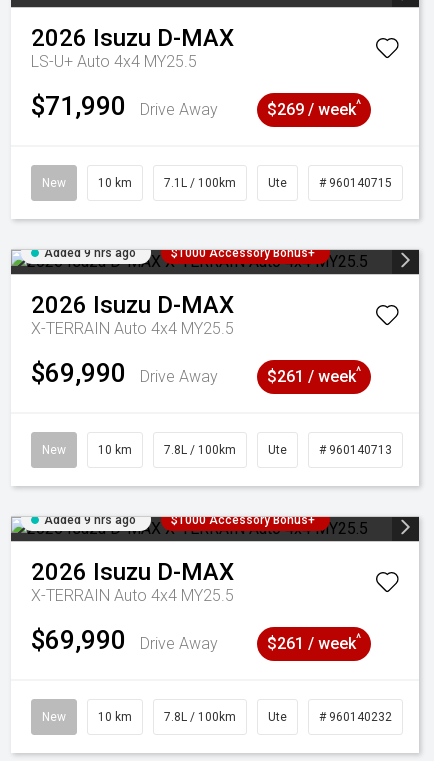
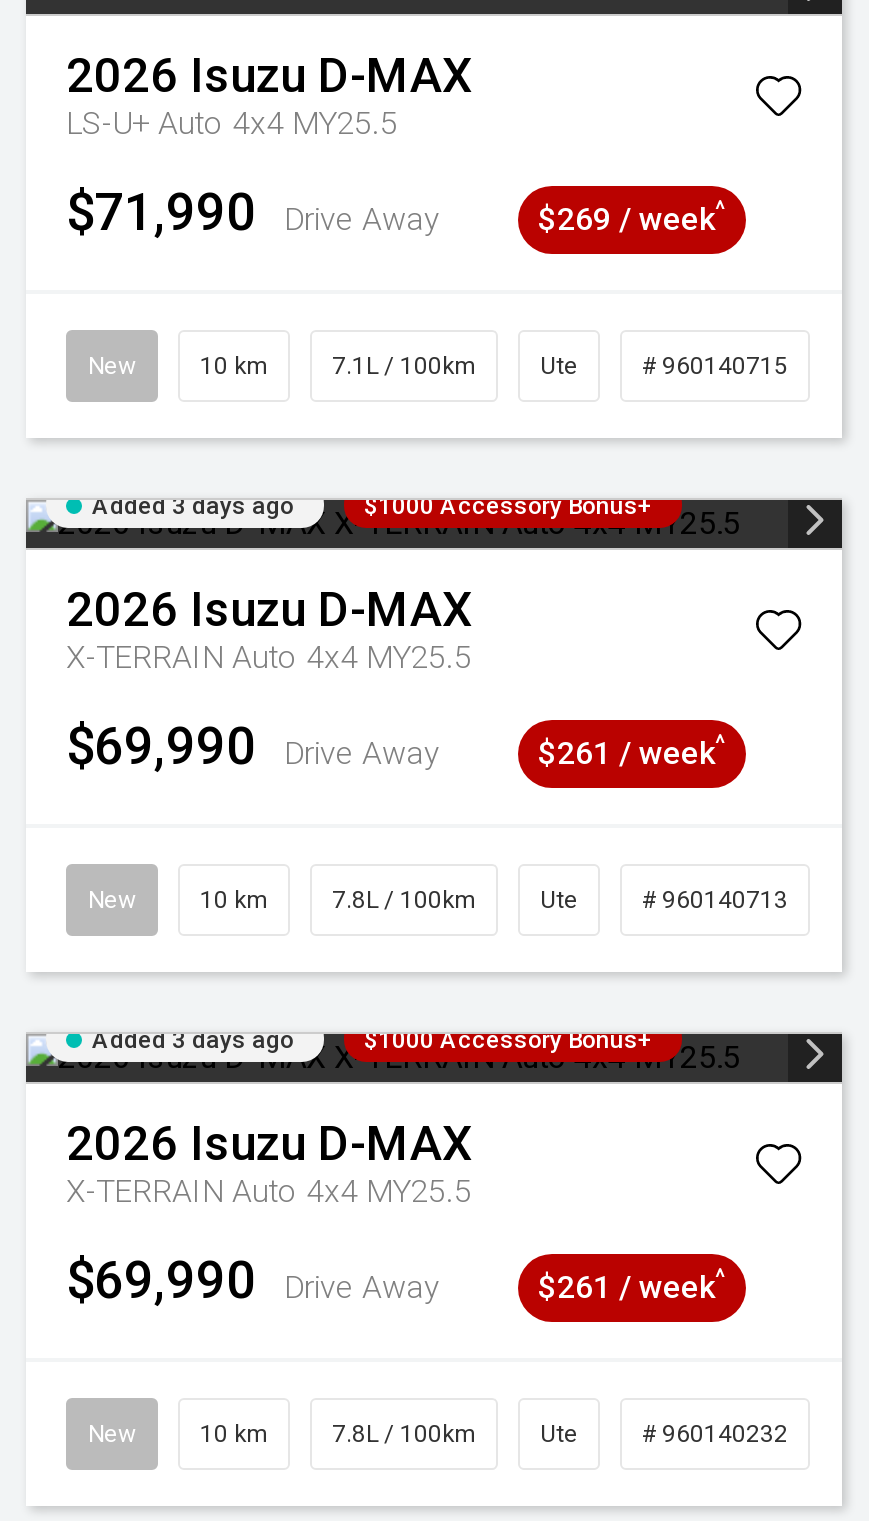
[44,246,136,260] Added 9 hrs ago -> [92,492,294,520] Added 3 days ago
[44,513,136,527] Added 9 hrs ago -> [92,1026,294,1054] Added 3 days ago

